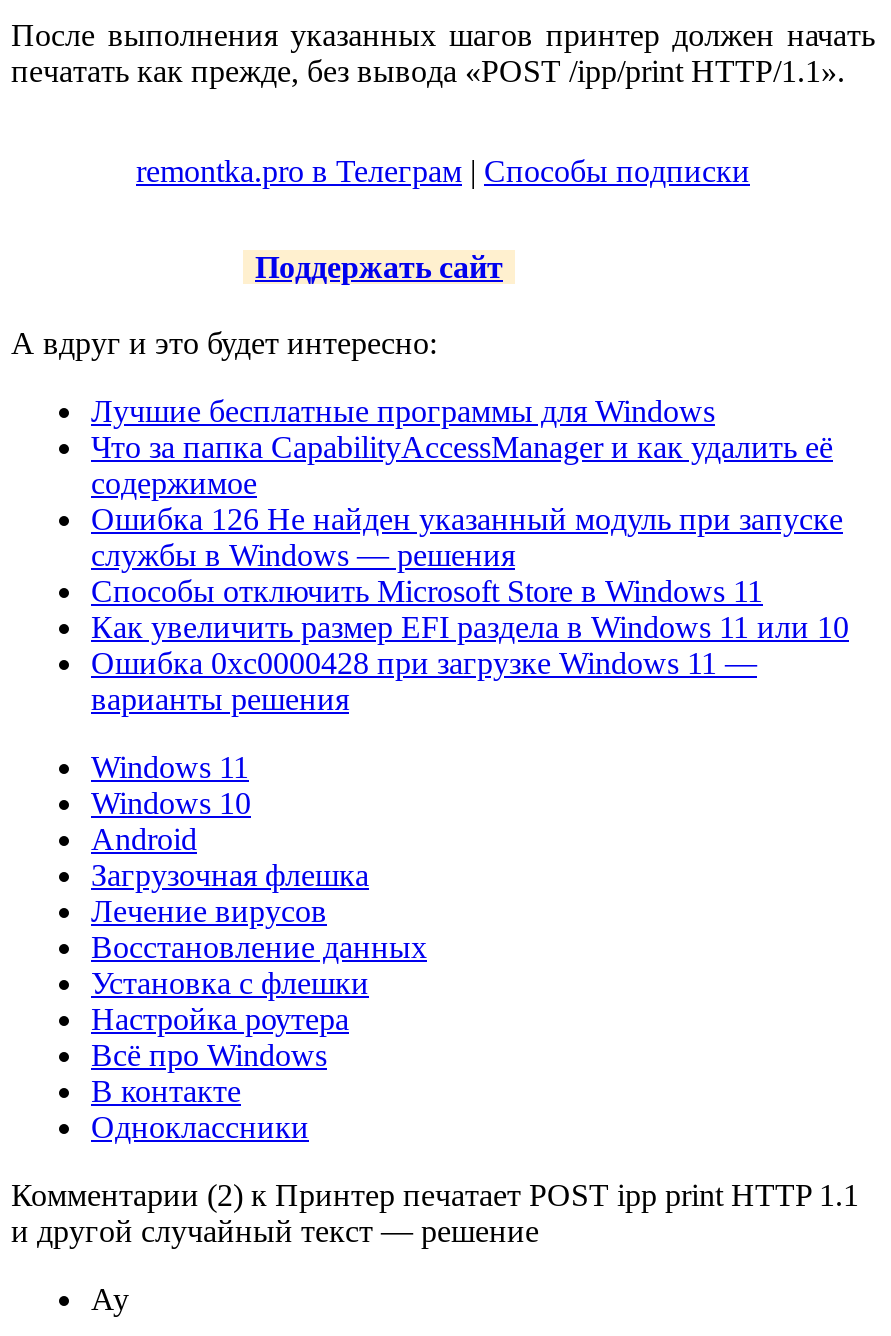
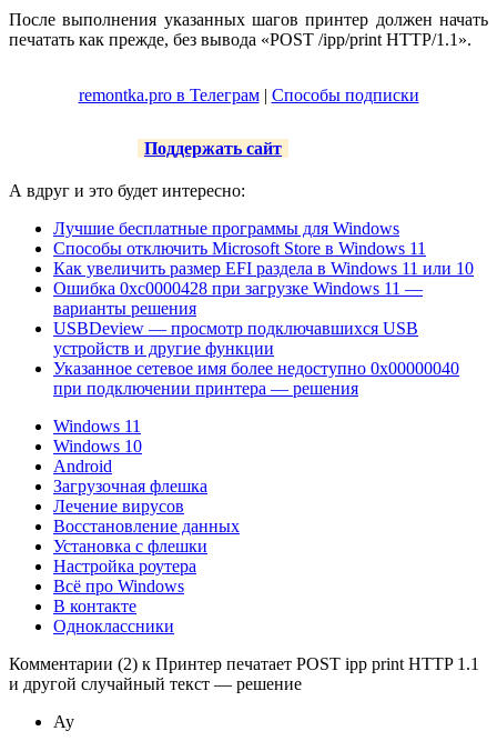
[91,429,843,571] Что за папка CapabilityAccessManager и как удалить её | содержимое | Ошибка 126 Не найден указанный модуль при запуске | службы в Windows — решения -> none
moved [91,573,849,715] -> [53,238,474,317]: Способы отключить Microsoft Store в Windows 11 | Как увеличить размер EFI раздела в Windows 11 или 10 | Ошибка 0xc0000428 при загрузке Windows 11 — | варианты решения
none -> [53,318,459,397] USBDeview — просмотр подключавшихся USB | устройств и другие функции | Указанное сетевое имя более недоступно 0x00000040 | при подключении принтера — решения

